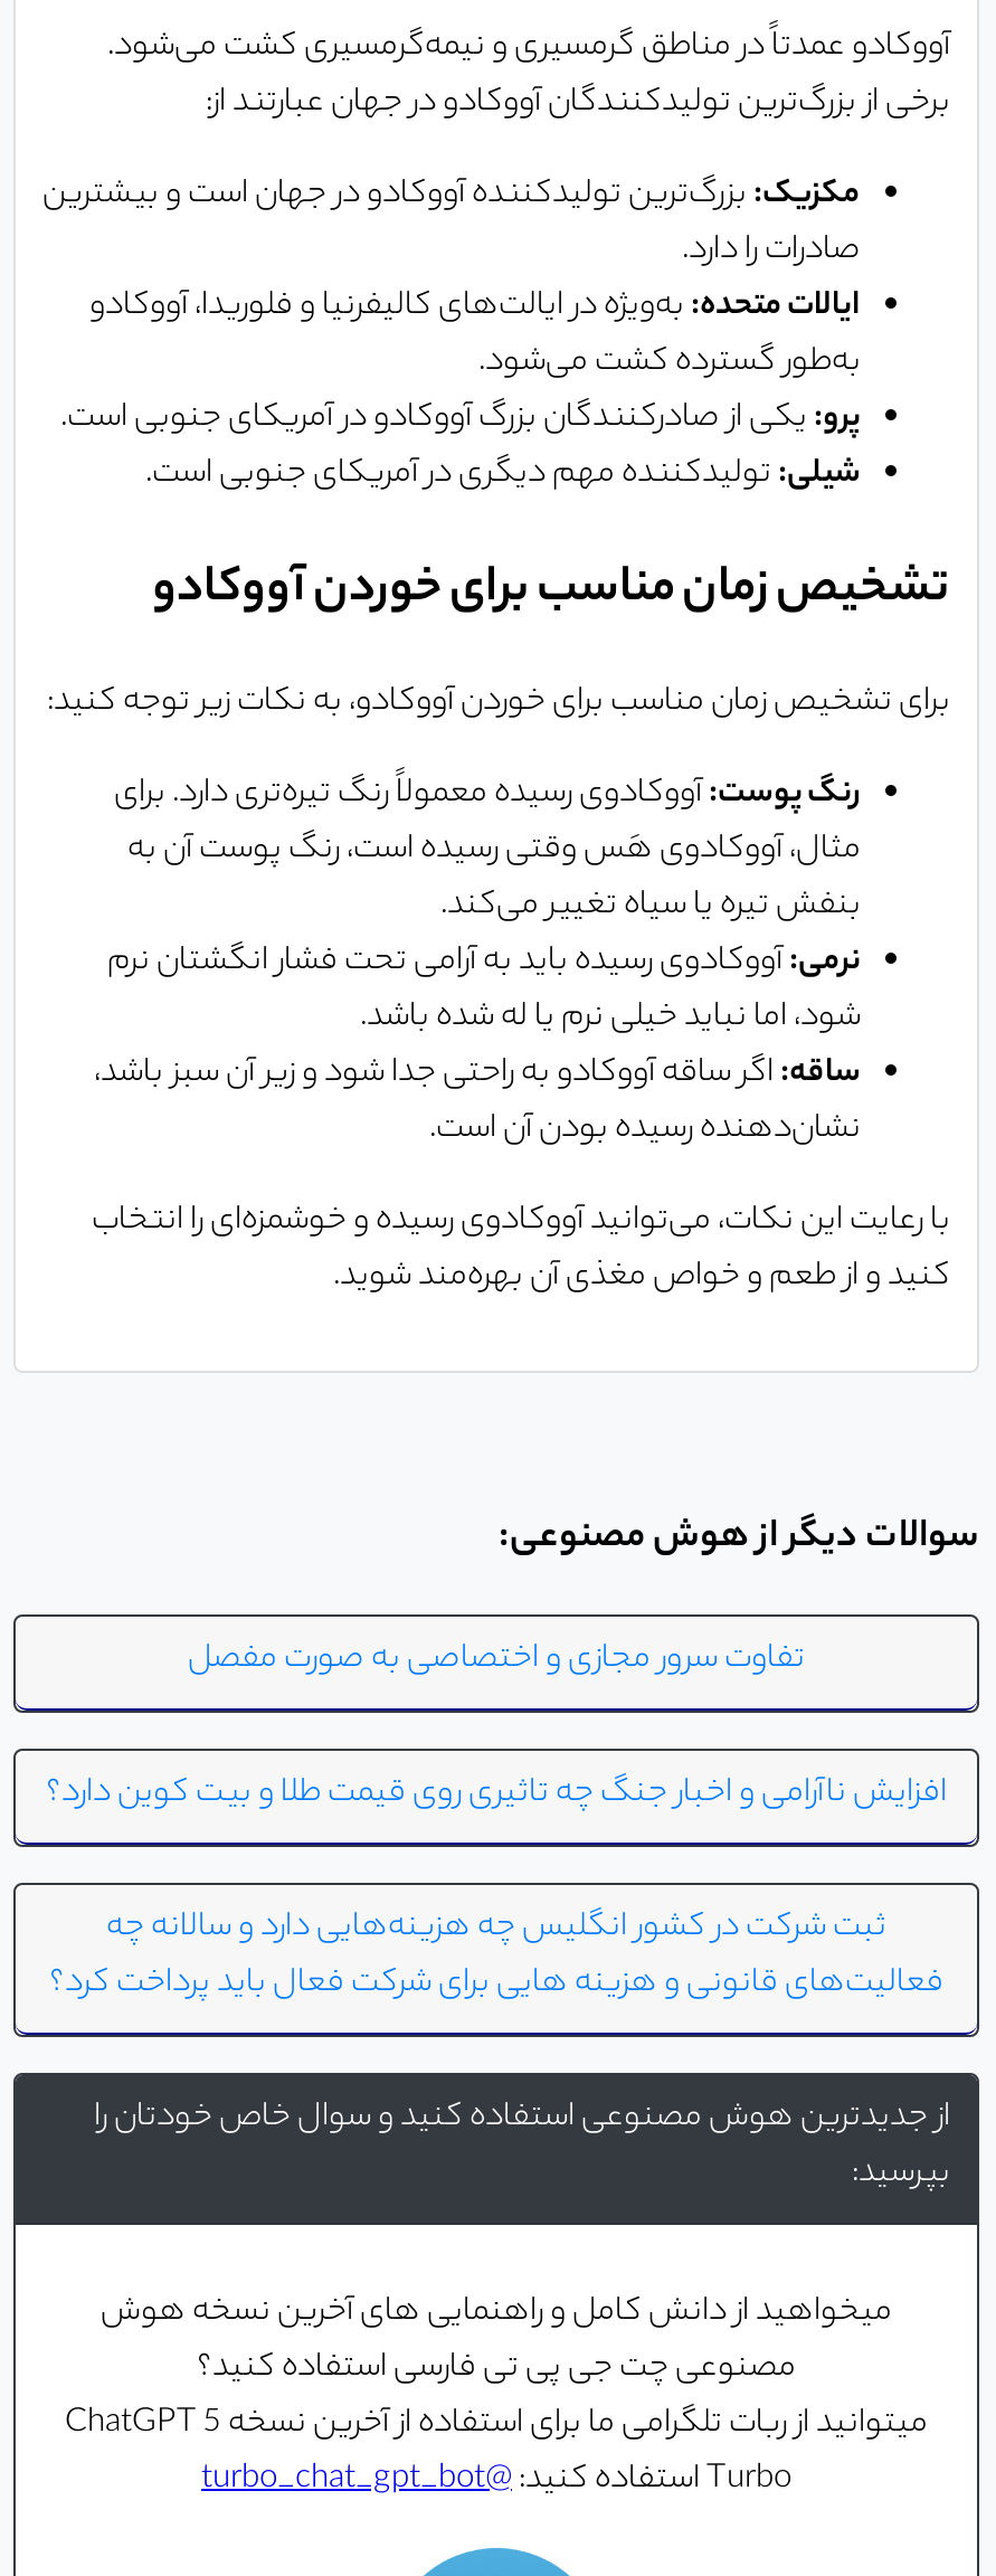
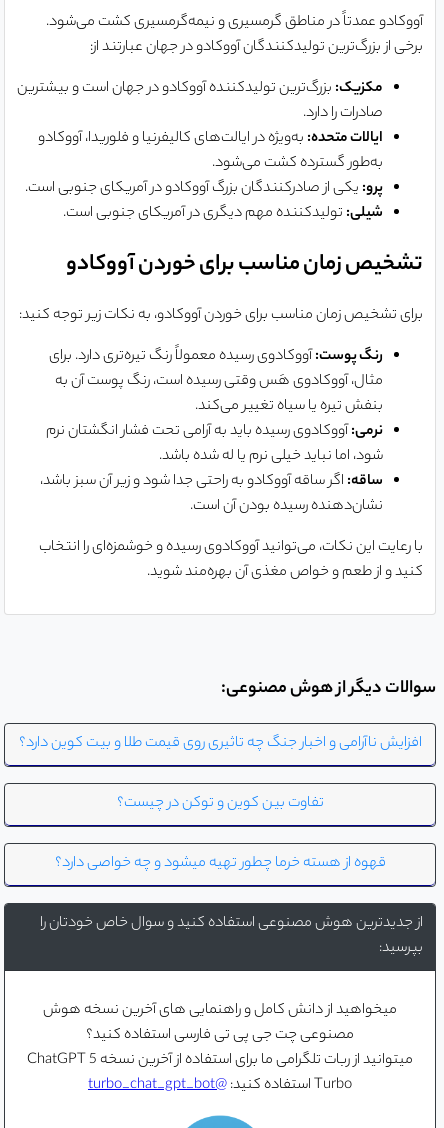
[188,1634,805,1688] تفاوت سرور مجازی و اختصاصی به صورت مفصل -> none
moved [46,1768,947,1822] -> [18,732,421,756]: افزایش ناآرامی و اخبار جنگ چه تاثیری روی قیمت طلا و بیت کوین دارد؟
[49,1902,943,2012] ثبت شرکت در کشور انگلیس چه هزینه‌هایی دارد و سالانه چه | فعالیت‌های قانونی و هزینه هایی برای شرکت فعال باید پرداخت کرد؟ -> [54,792,385,876] تفاوت بین کوین و توکن در چیست؟ | قهوه از هسته خرما چطور تهیه میشود و چه خواصی دارد؟

